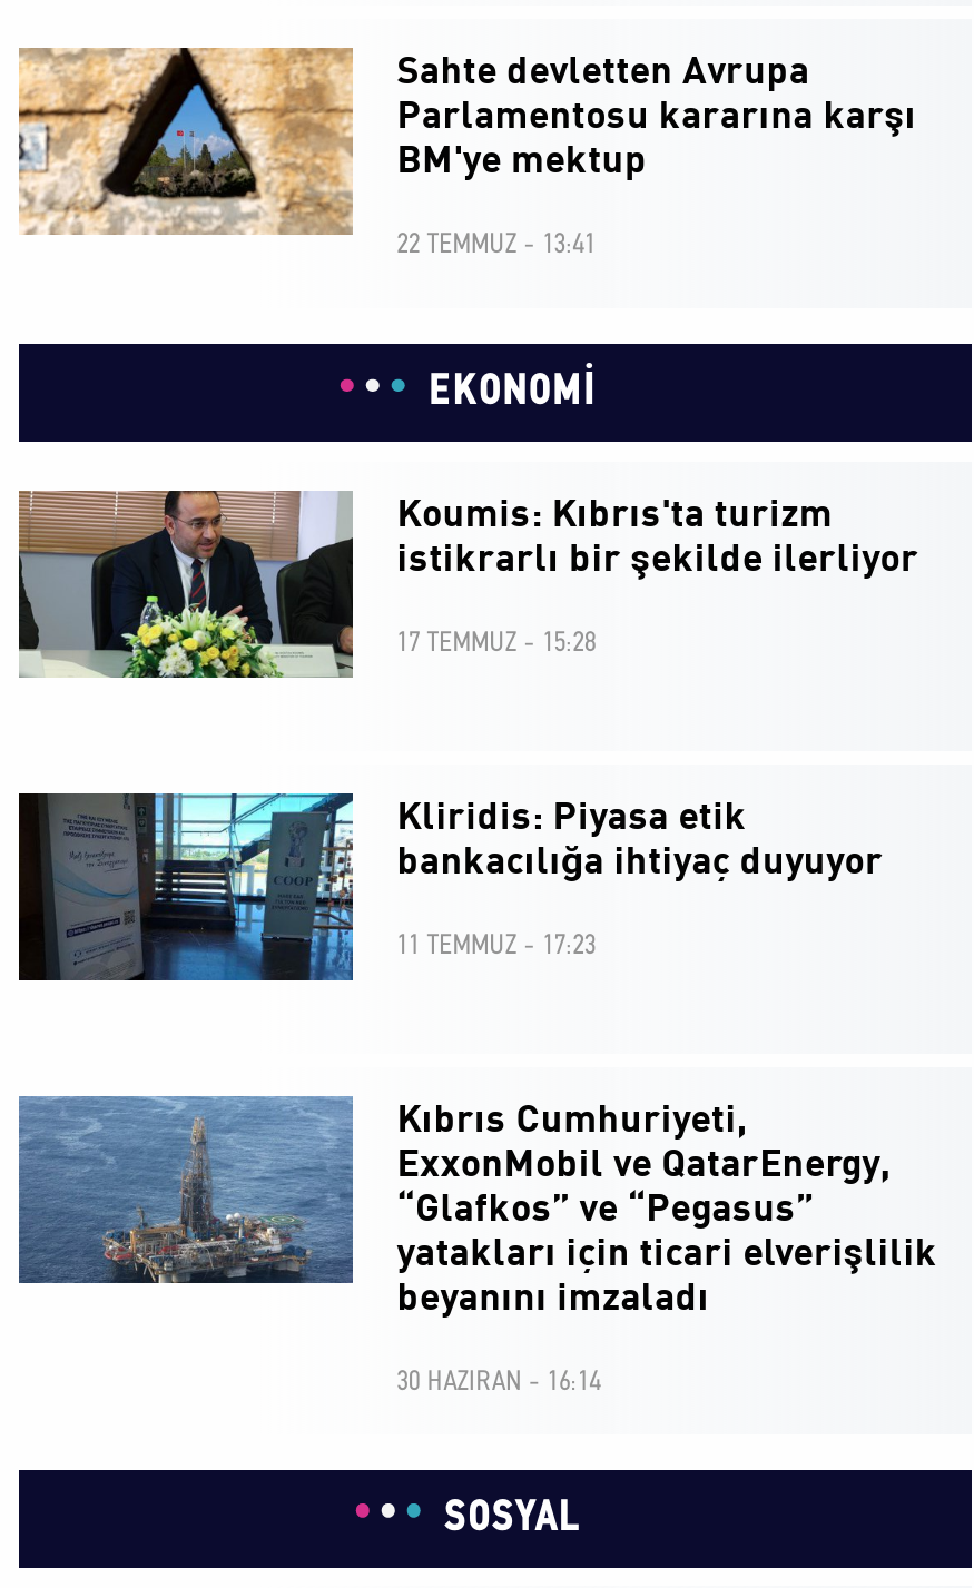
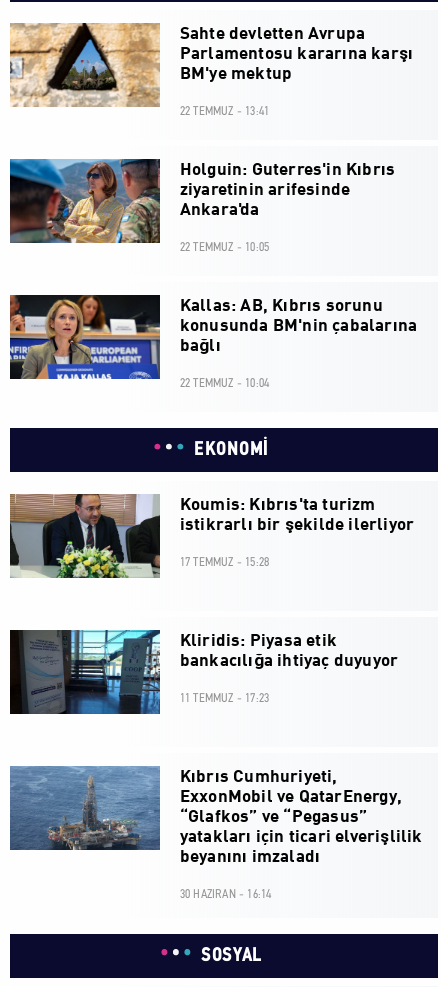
none -> [9,158,395,254] [image] | Holguin: Guterres'in Kıbrıs | ziyaretinin arifesinde | Ankara'da | 22 TEMMUZ - 10:05
none -> [9,294,417,390] [image] | Kallas: AB, Kıbrıs sorunu | konusunda BM'nin çabalarına | bağlı | 22 TEMMUZ - 10:04

